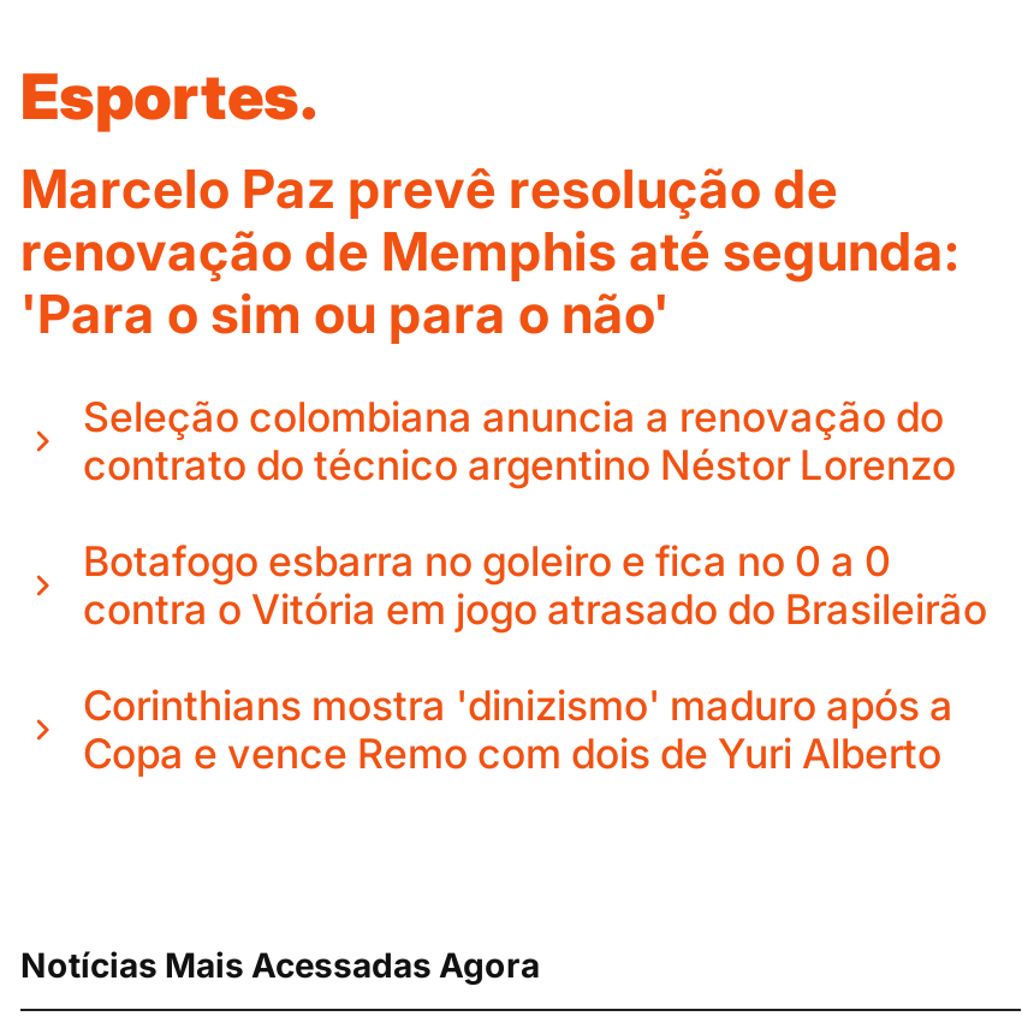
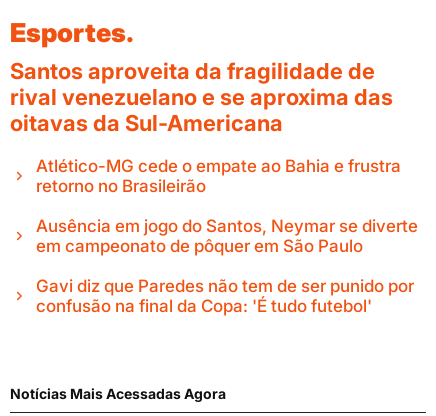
[20,158,958,345] Marcelo Paz prevê resolução de | renovação de Memphis até segunda: | 'Para o sim ou para o não' -> [10,58,393,136] Santos aproveita da fragilidade de | rival venezuelano e se aproxima das | oitavas da Sul-Americana
[83,393,956,489] Seleção colombiana anuncia a renovação do | contrato do técnico argentino Néstor Lorenzo -> [36,156,401,196] Atlético-MG cede o empate ao Bahia e frustra | retorno no Brasileirão
[83,537,987,634] Botafogo esbarra no goleiro e fica no 0 a 0 | contra o Vitória em jogo atrasado do Brasileirão -> [36,216,418,256] Ausência em jogo do Santos, Neymar se diverte | em campeonato de pôquer em São Paulo
[83,682,953,778] Corinthians mostra 'dinizismo' maduro após a | Copa e vence Remo com dois de Yuri Alberto -> [36,276,414,316] Gavi diz que Paredes não tem de ser punido por | confusão na final da Copa: 'É tudo futebol'

